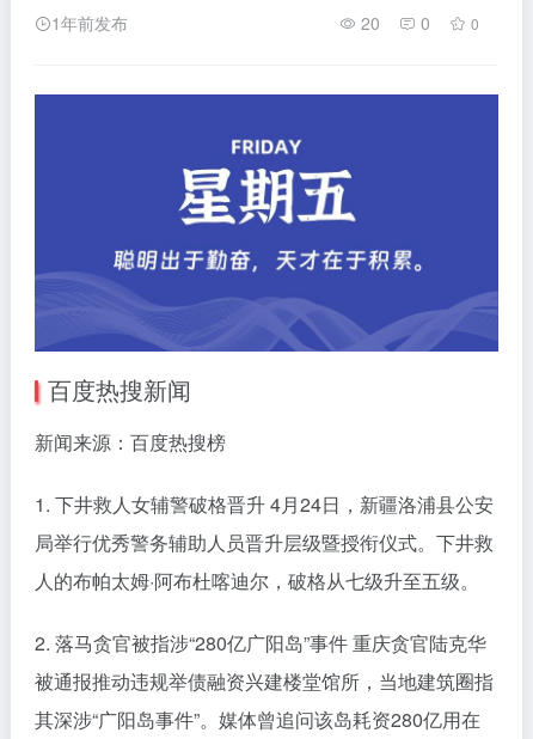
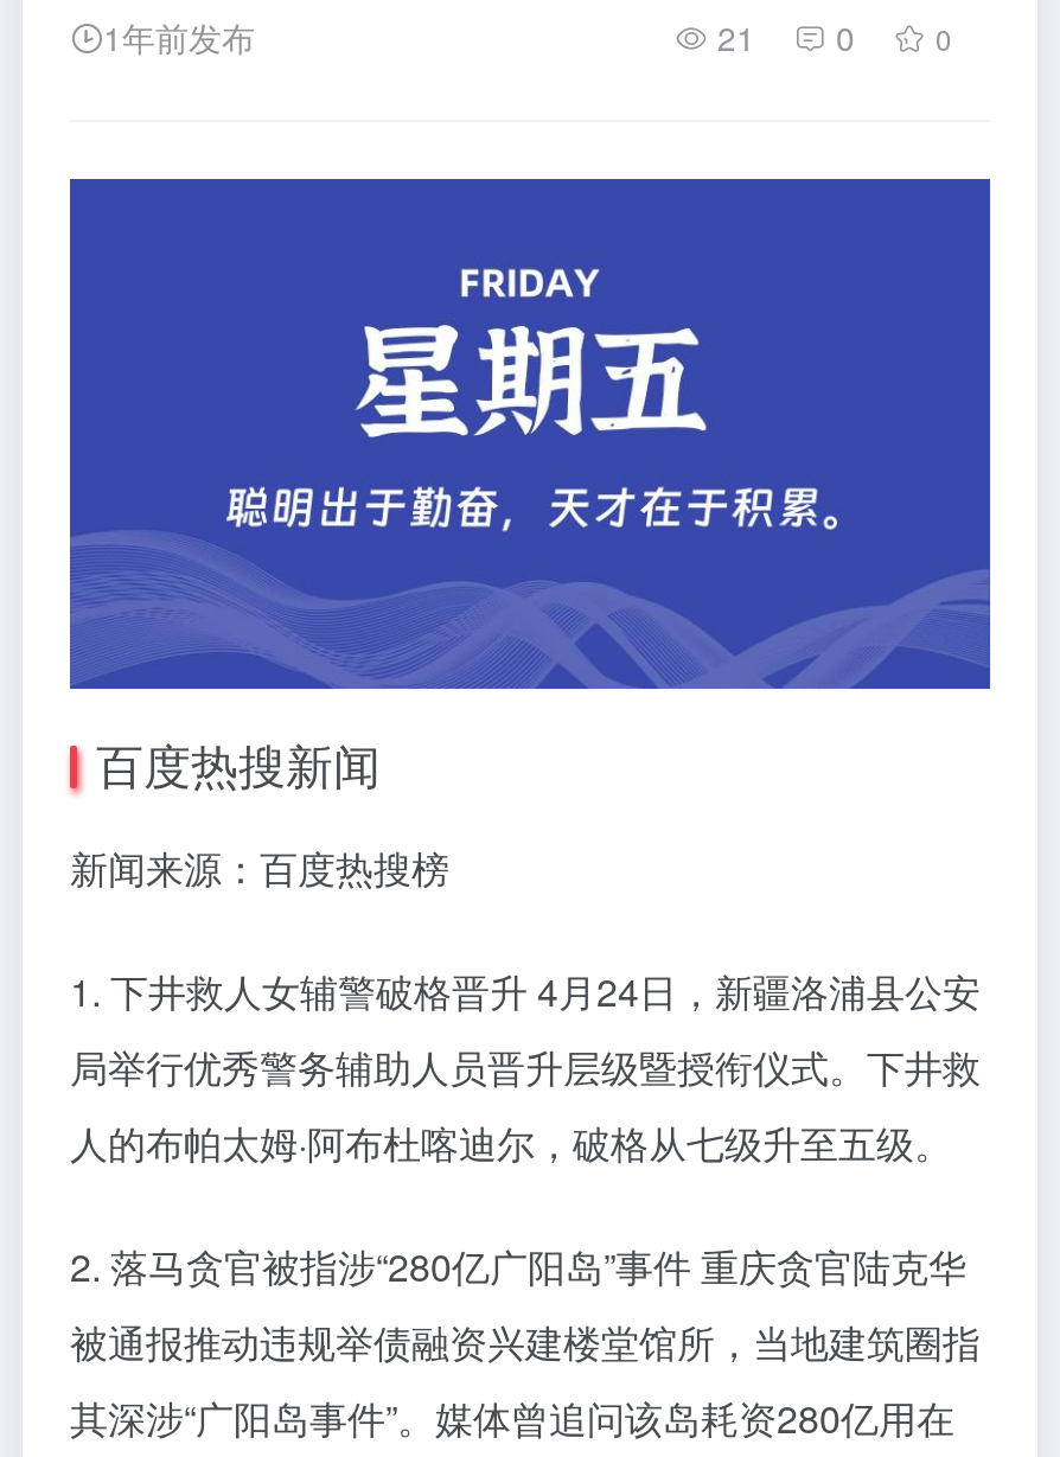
[356,11,479,35] 20 0 0 -> [708,13,952,60] 21 0 0

